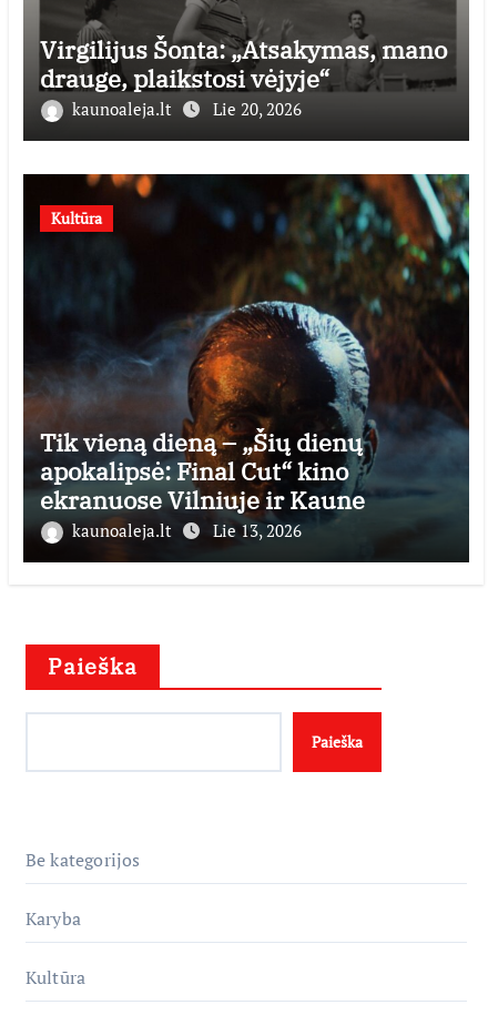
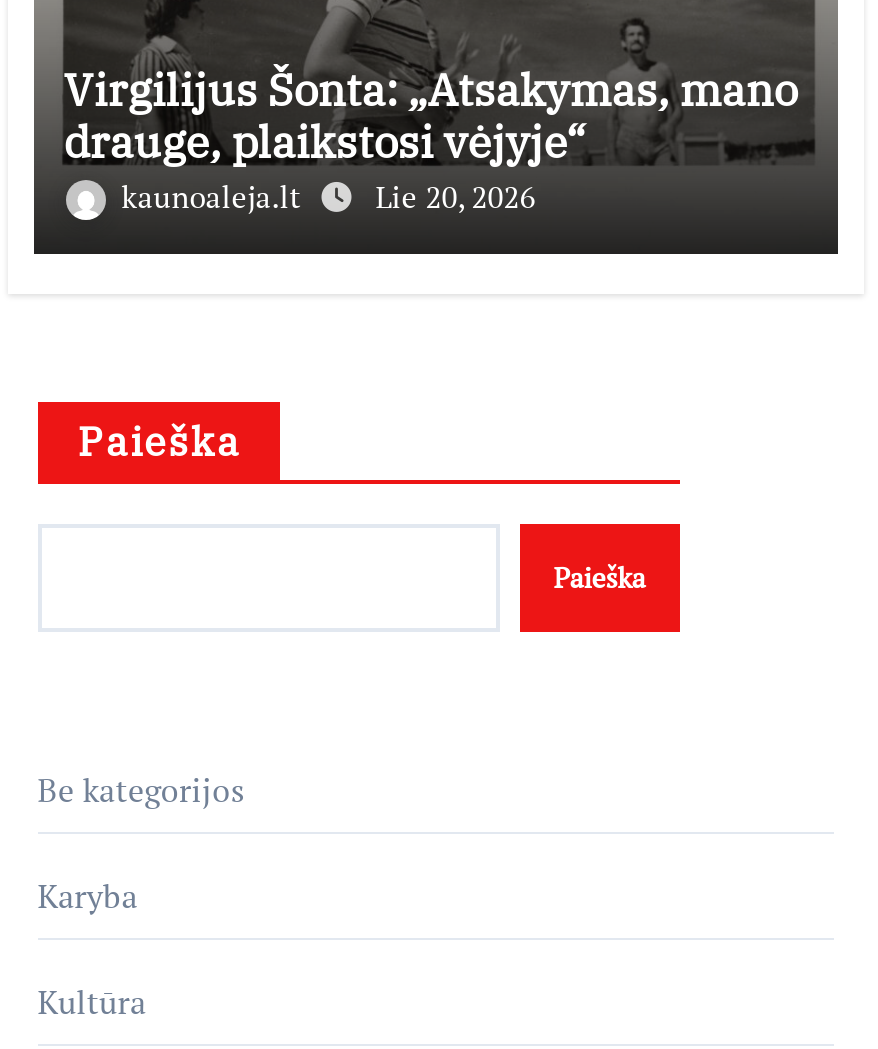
[23,173,470,560] [image] | Kultūra -> none
[40,426,365,541] Tik vieną dieną – „Šių dienų | apokalipsė: Final Cut“ kino | ekranuose Vilniuje ir Kaune | kaunoaleja.lt | Lie 13, 2026 -> none

